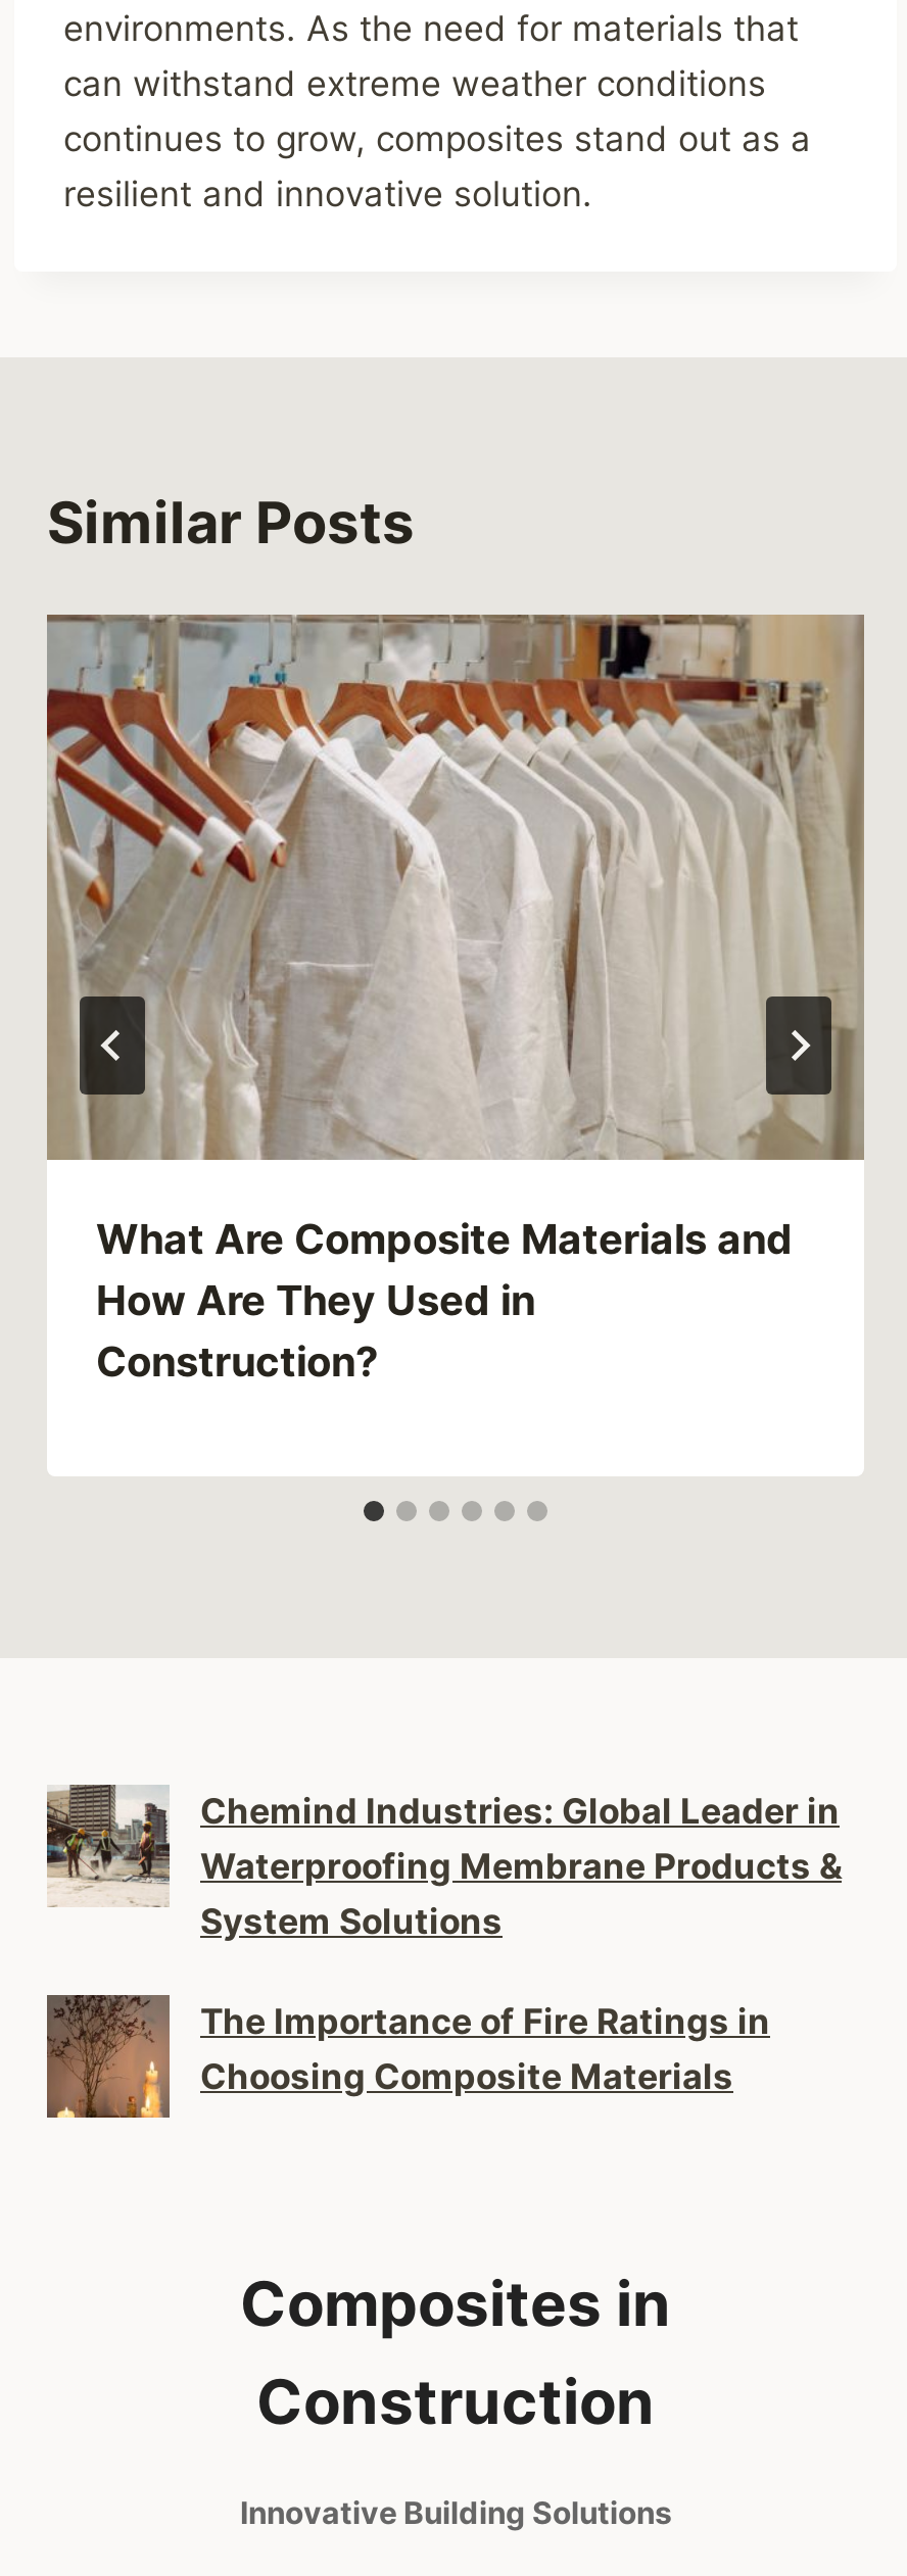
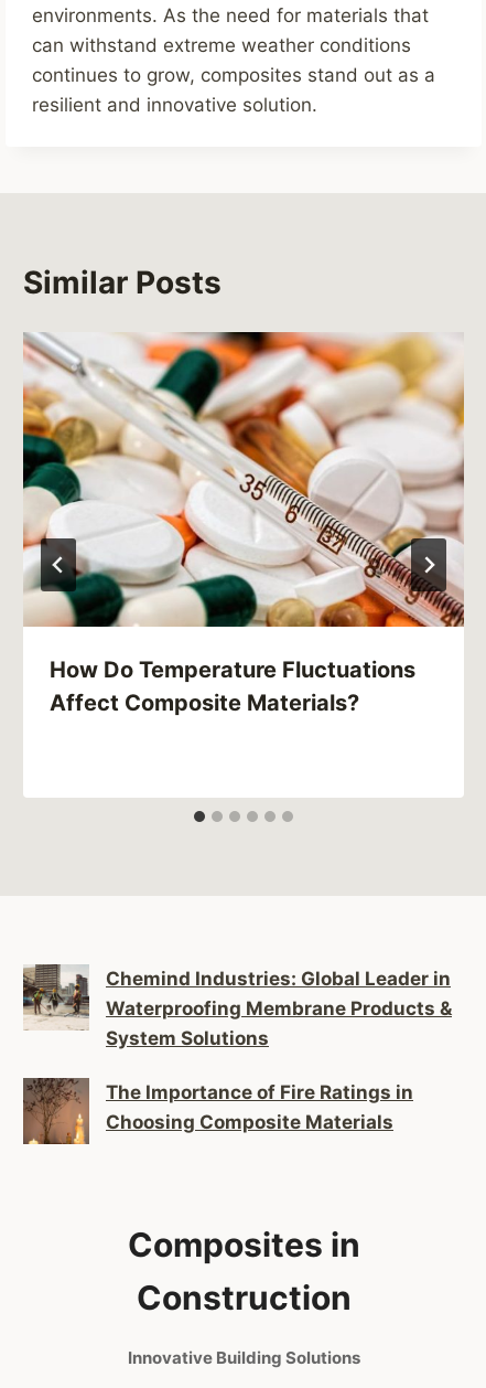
[45,613,866,1386] [image] | What Are Composite Materials and | How Are They Used in | Construction? -> [22,331,464,716] [image] | How Do Temperature Fluctuations | Affect Composite Materials?

